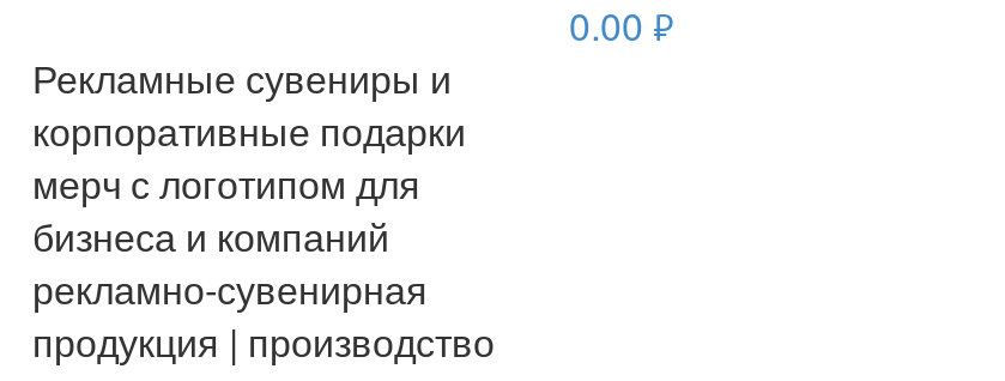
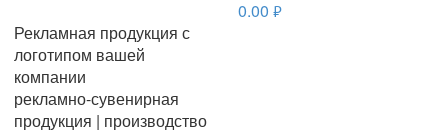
[32,50,466,264] Рекламные сувениры и | корпоративные подарки | мерч с логотипом для | бизнеса и компаний -> [14,21,190,88] Рекламная продукция с | логотипом вашей | компании

